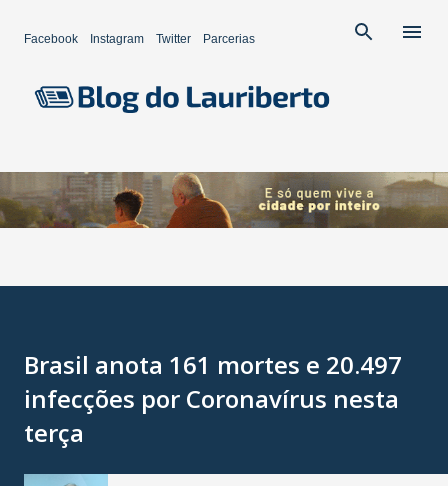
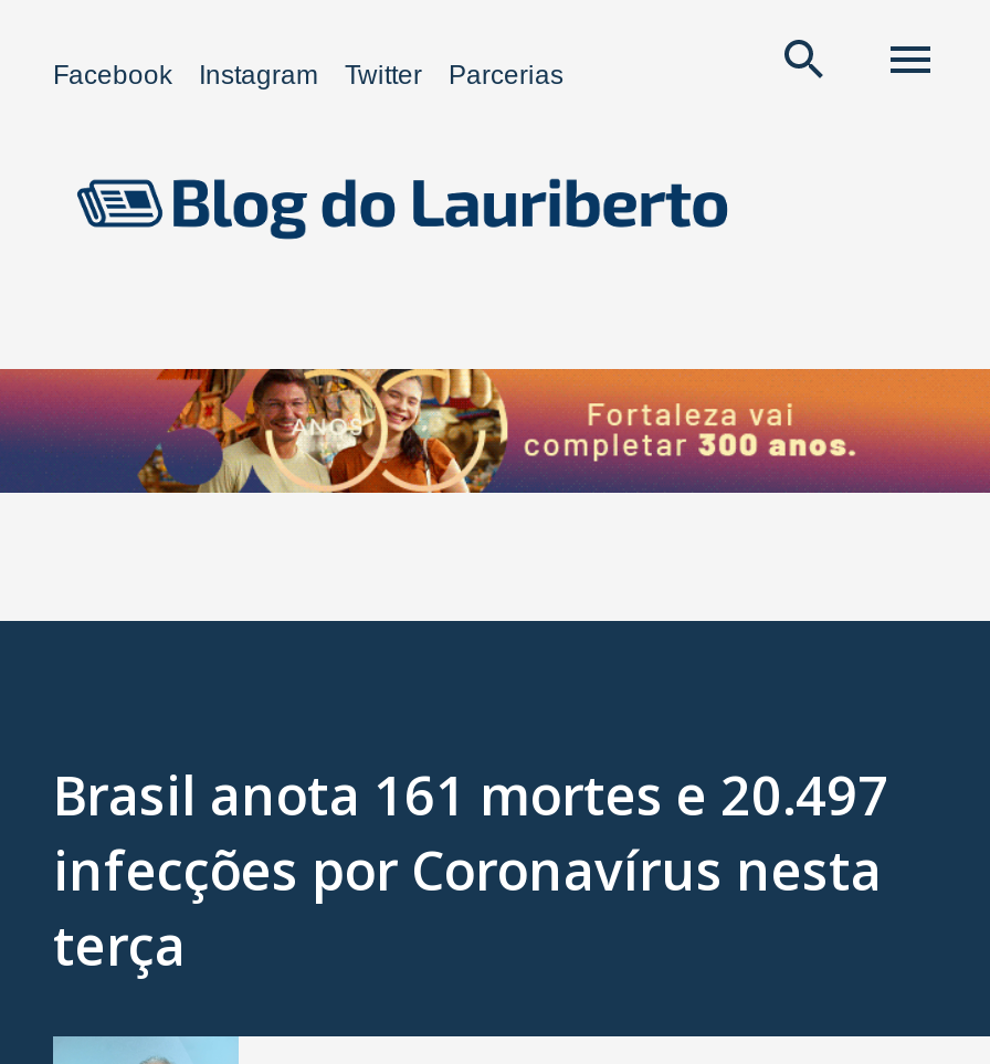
[3,171,445,229] [image] -> [7,367,983,495] [image]

